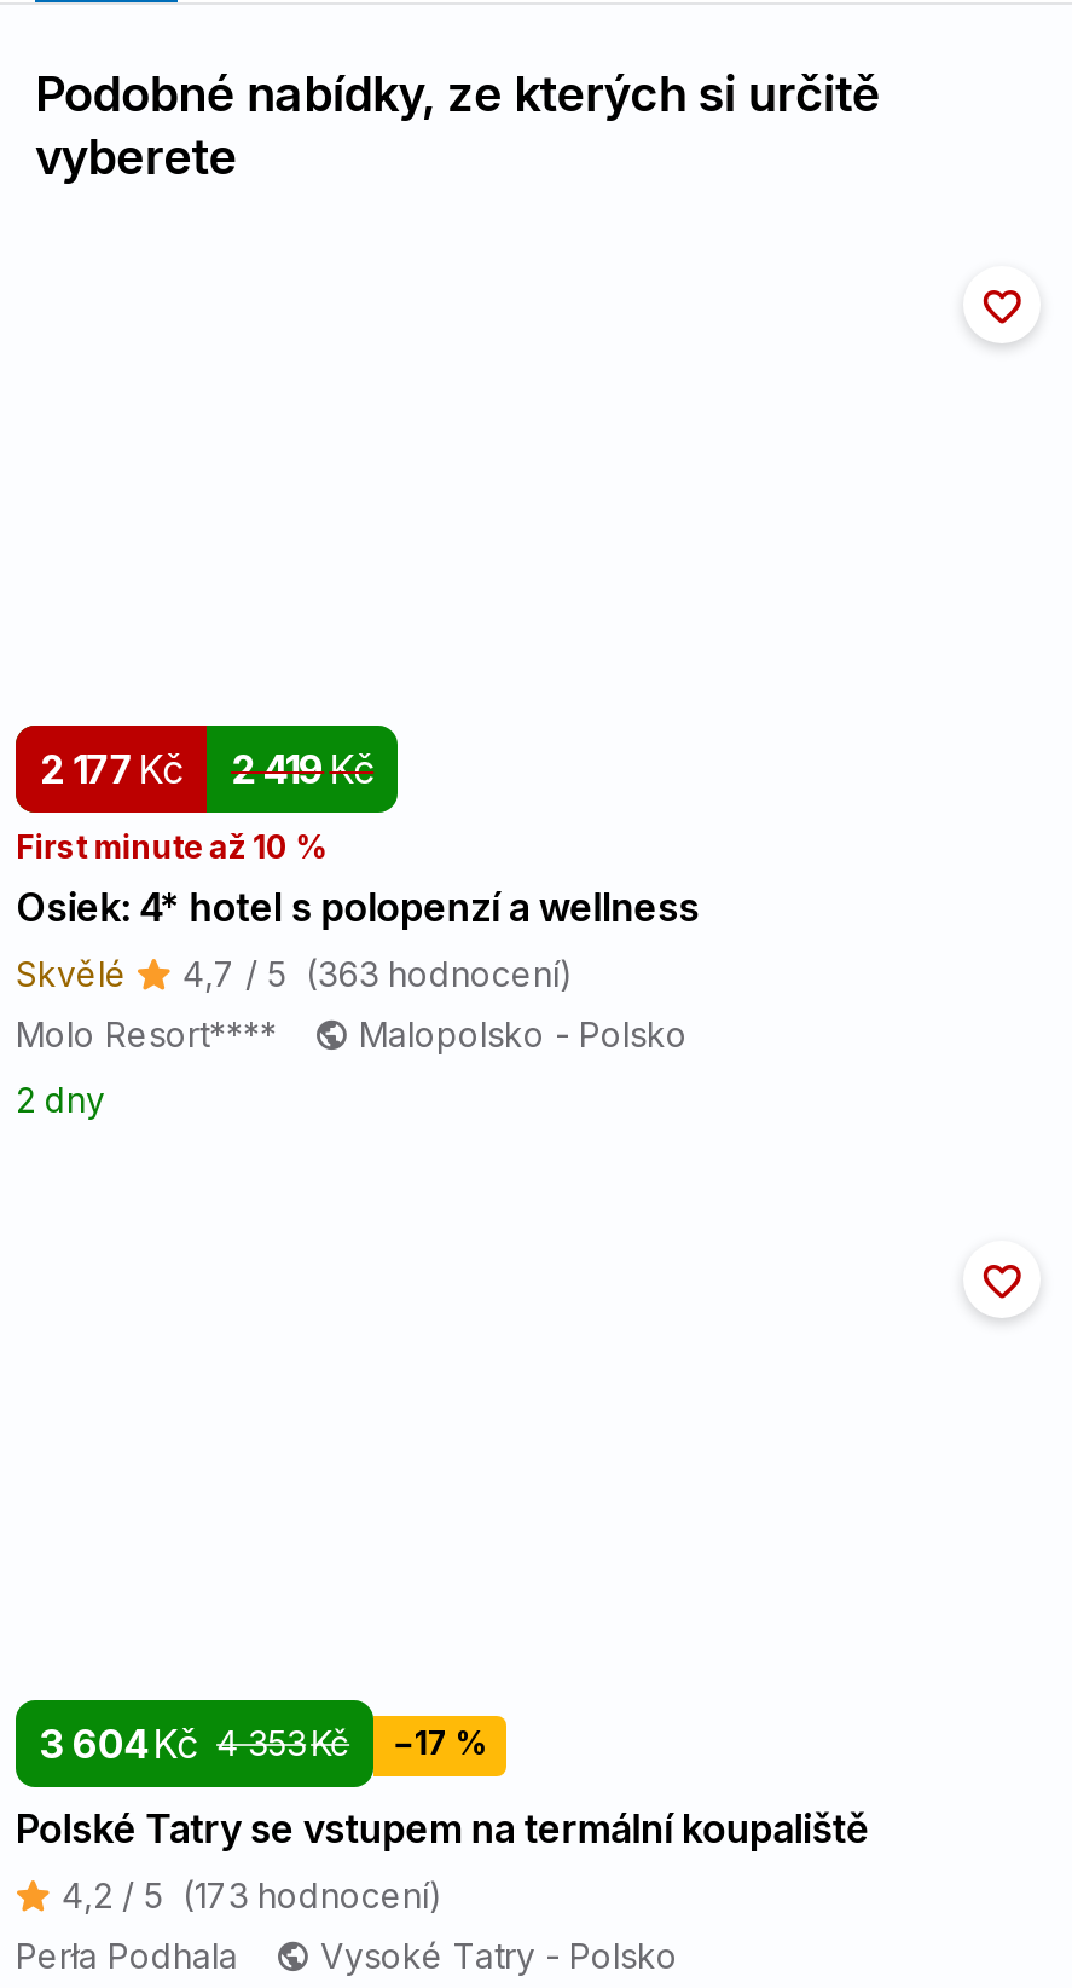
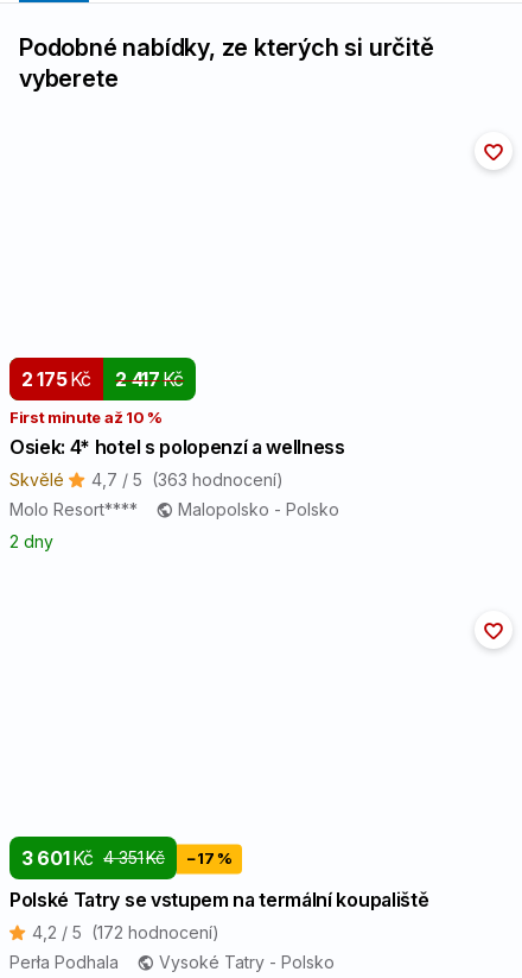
[40,745,183,793] 2 177 Kč -> [21,367,91,391] 2 175 Kč
[231,745,374,793] 2 419 Kč -> [115,367,184,391] 2 417 Kč
[40,1720,350,1768] 3 604 Kč 4 353 Kč -> [21,846,165,870] 3 601 Kč 4 351 Kč
[52,1874,444,1915] 4,2 / 5 (173 hodnocení) -> [27,922,219,942] 4,2 / 5 (172 hodnocení)

